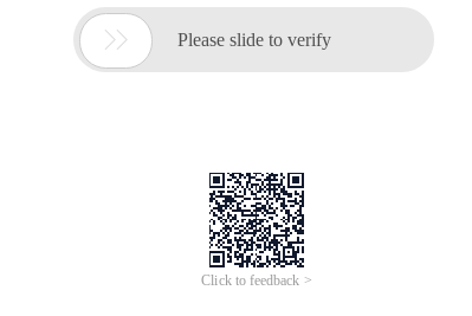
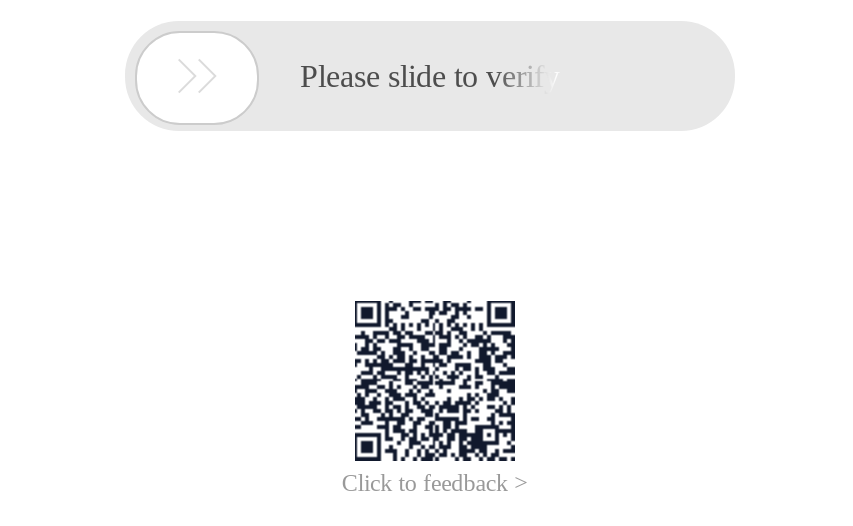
[209,172,304,269] [image] -> [355,301,517,463] [image]

